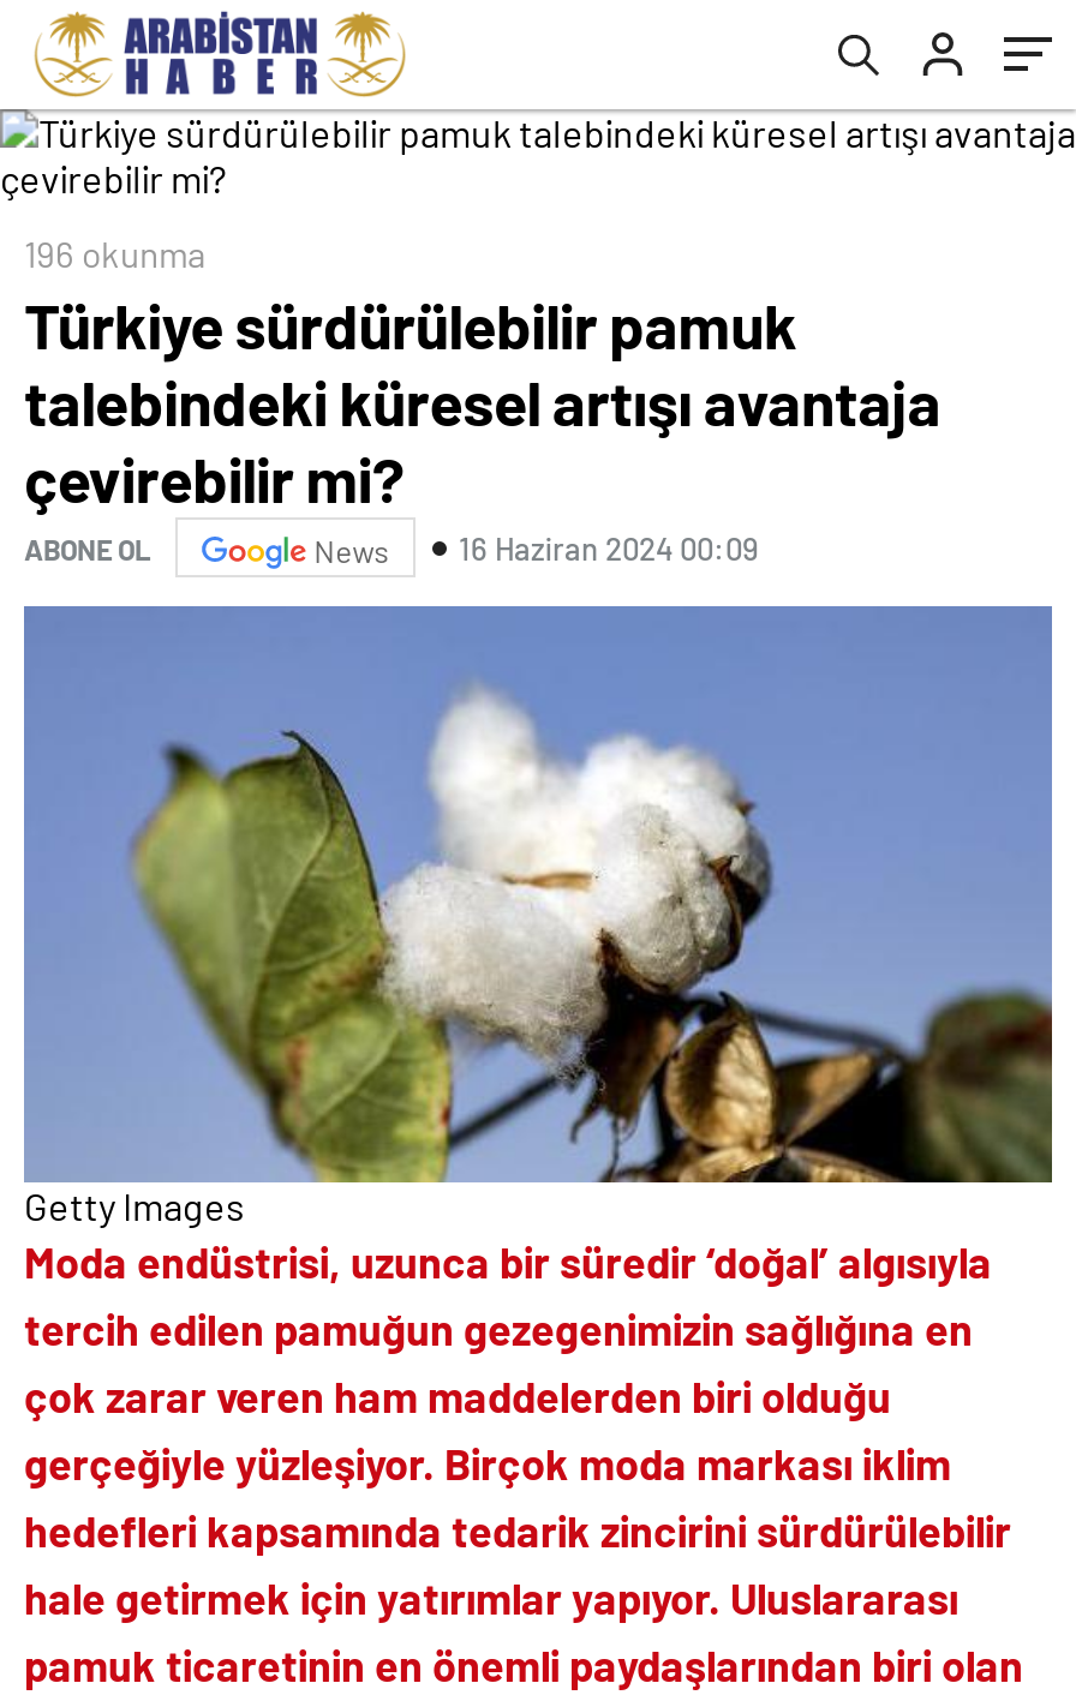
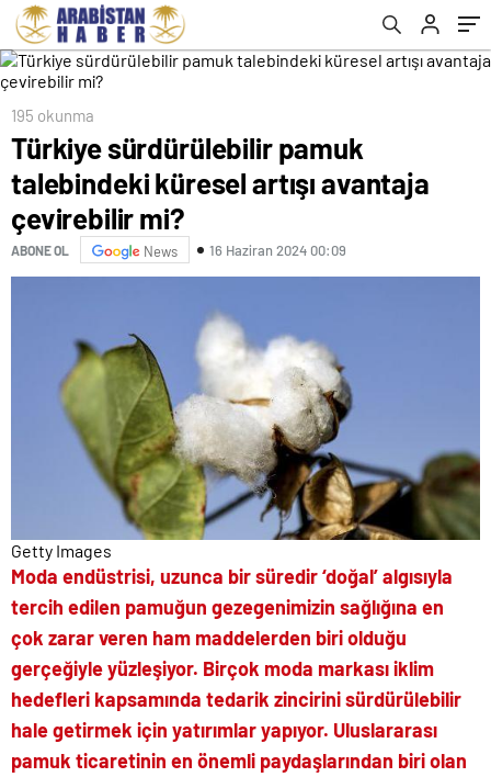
[24,232,207,275] 196 okunma -> [11,105,94,125] 195 okunma

